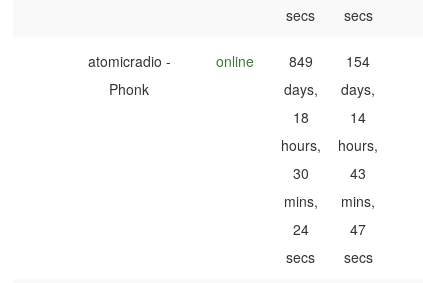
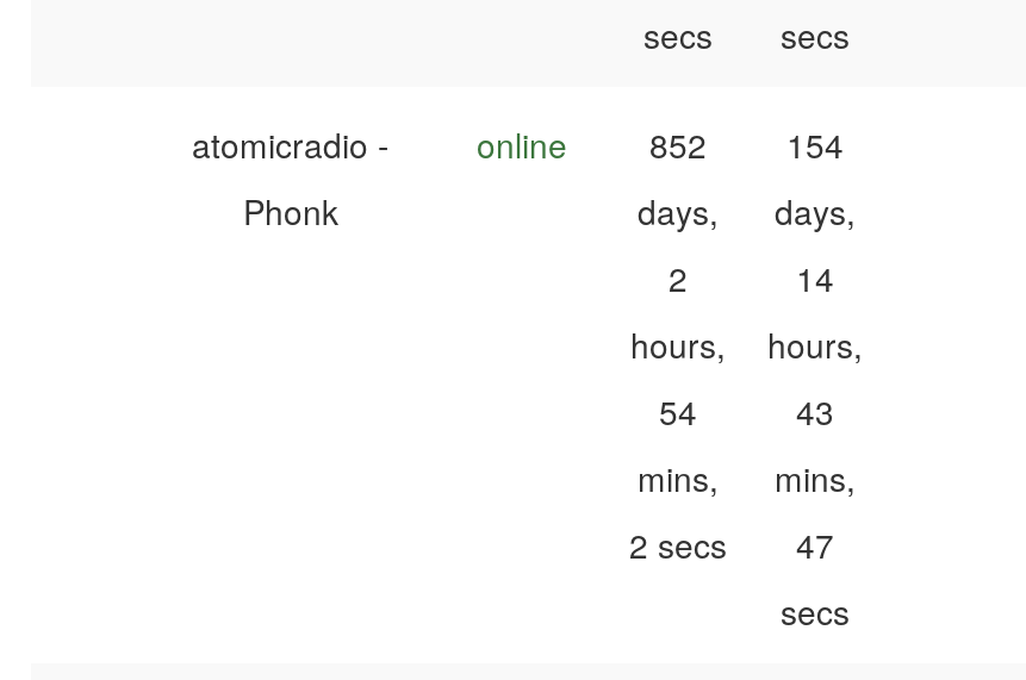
[288,51,312,71] 849 -> [649,121,707,168] 852
[292,107,308,127] 18 -> [669,254,688,302] 2
[292,163,308,183] 30 -> [659,388,697,435] 54
[286,219,315,267] 24 | secs -> [629,521,727,569] 2 secs

